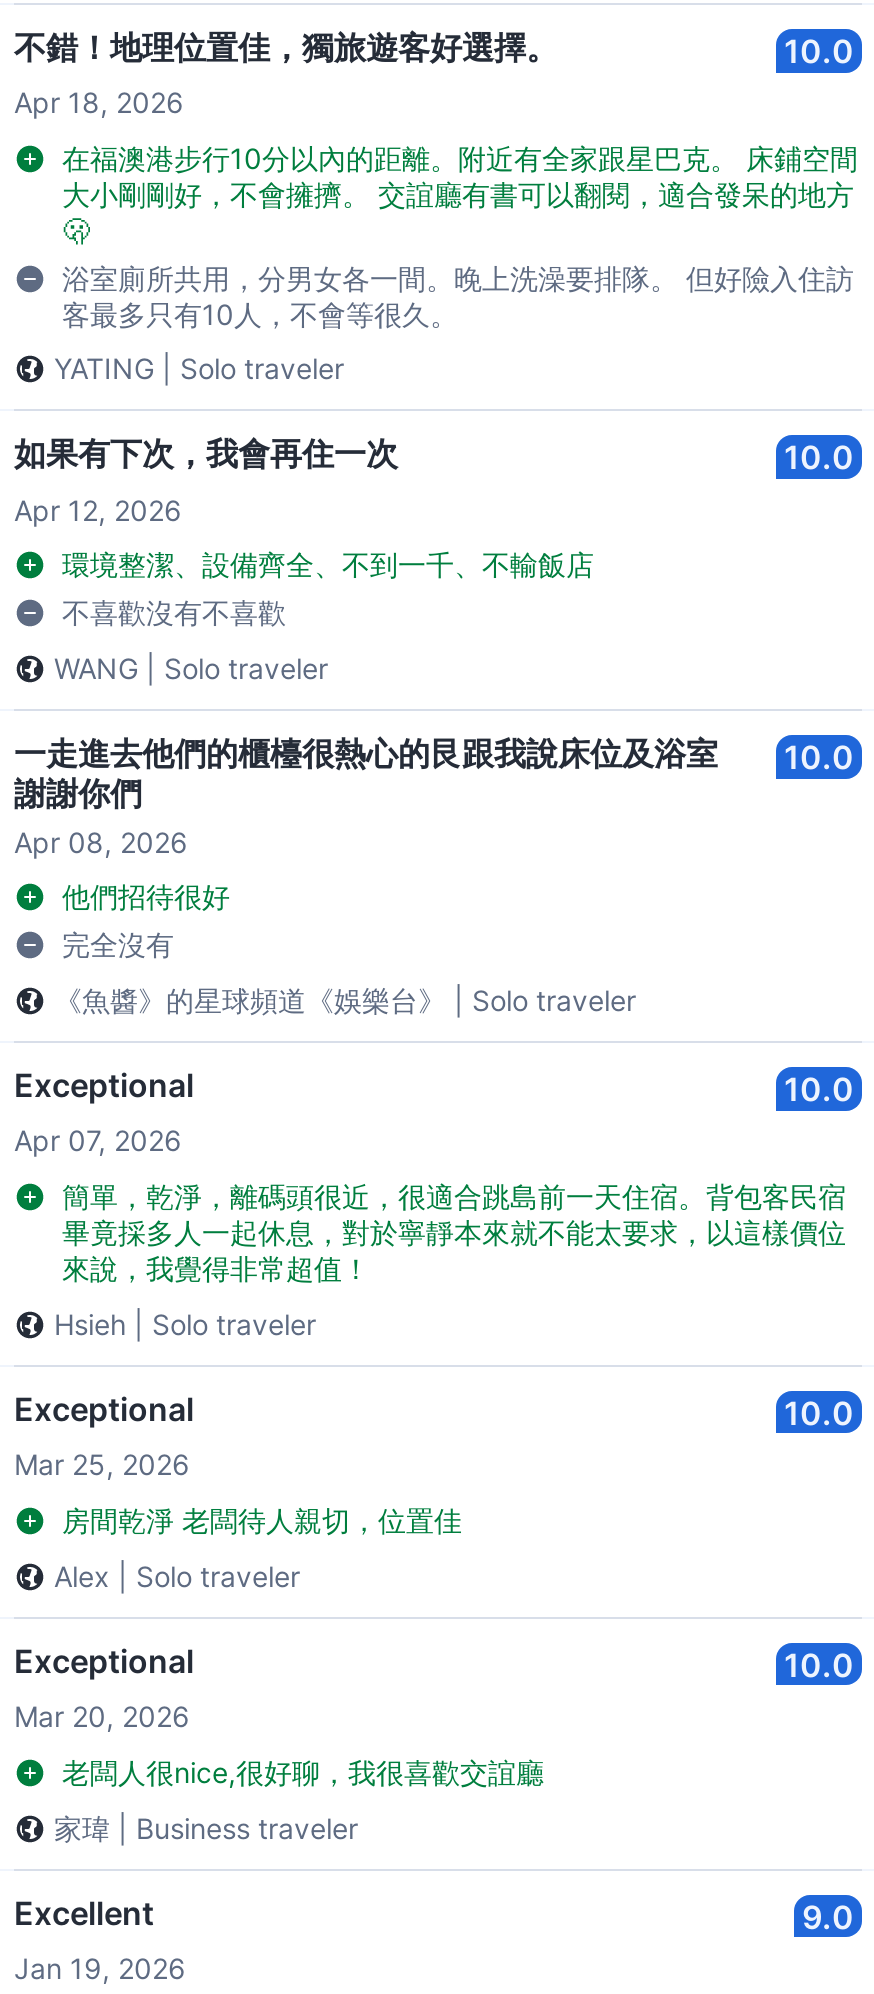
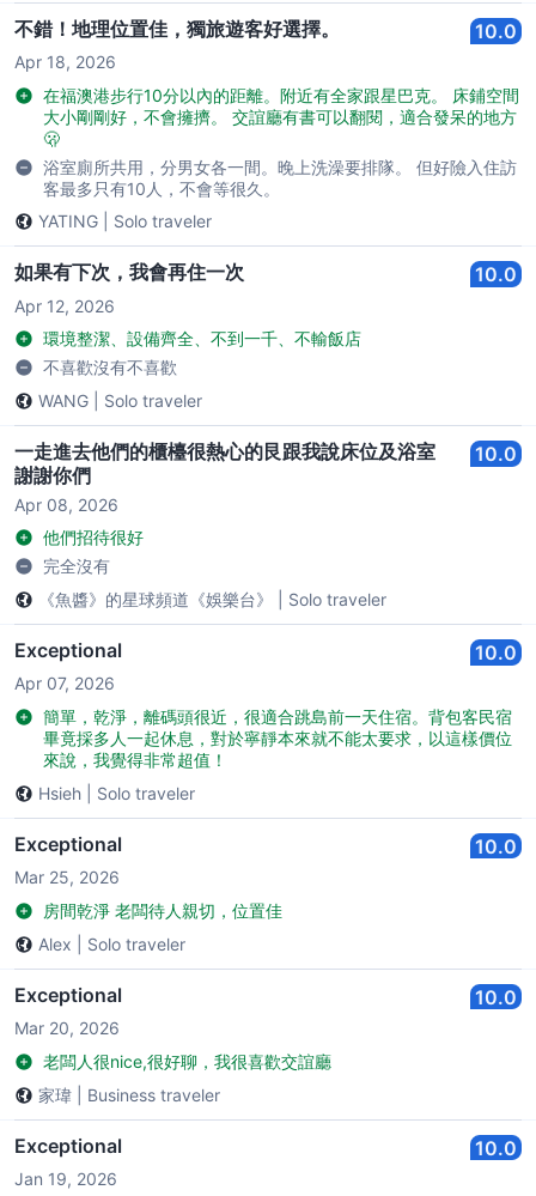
[14,1892,854,1936] Excellent | 9.0 -> [14,1133,517,1159] Exceptional | 10.0

